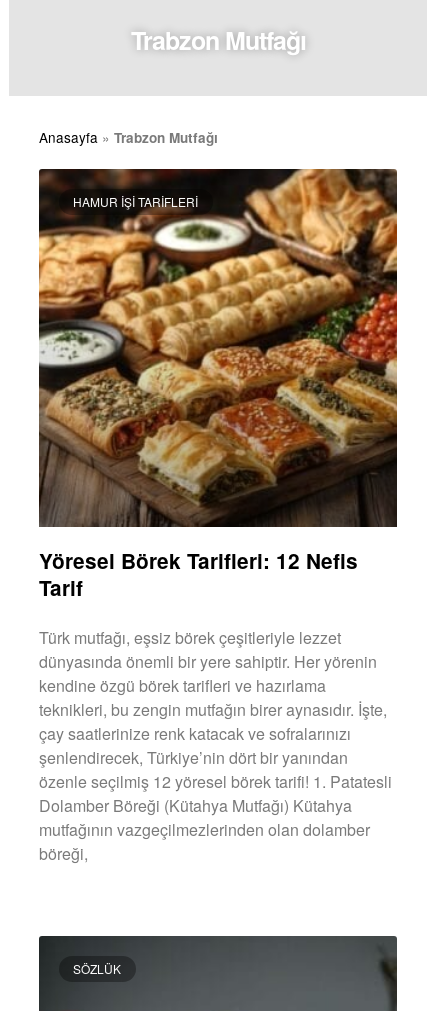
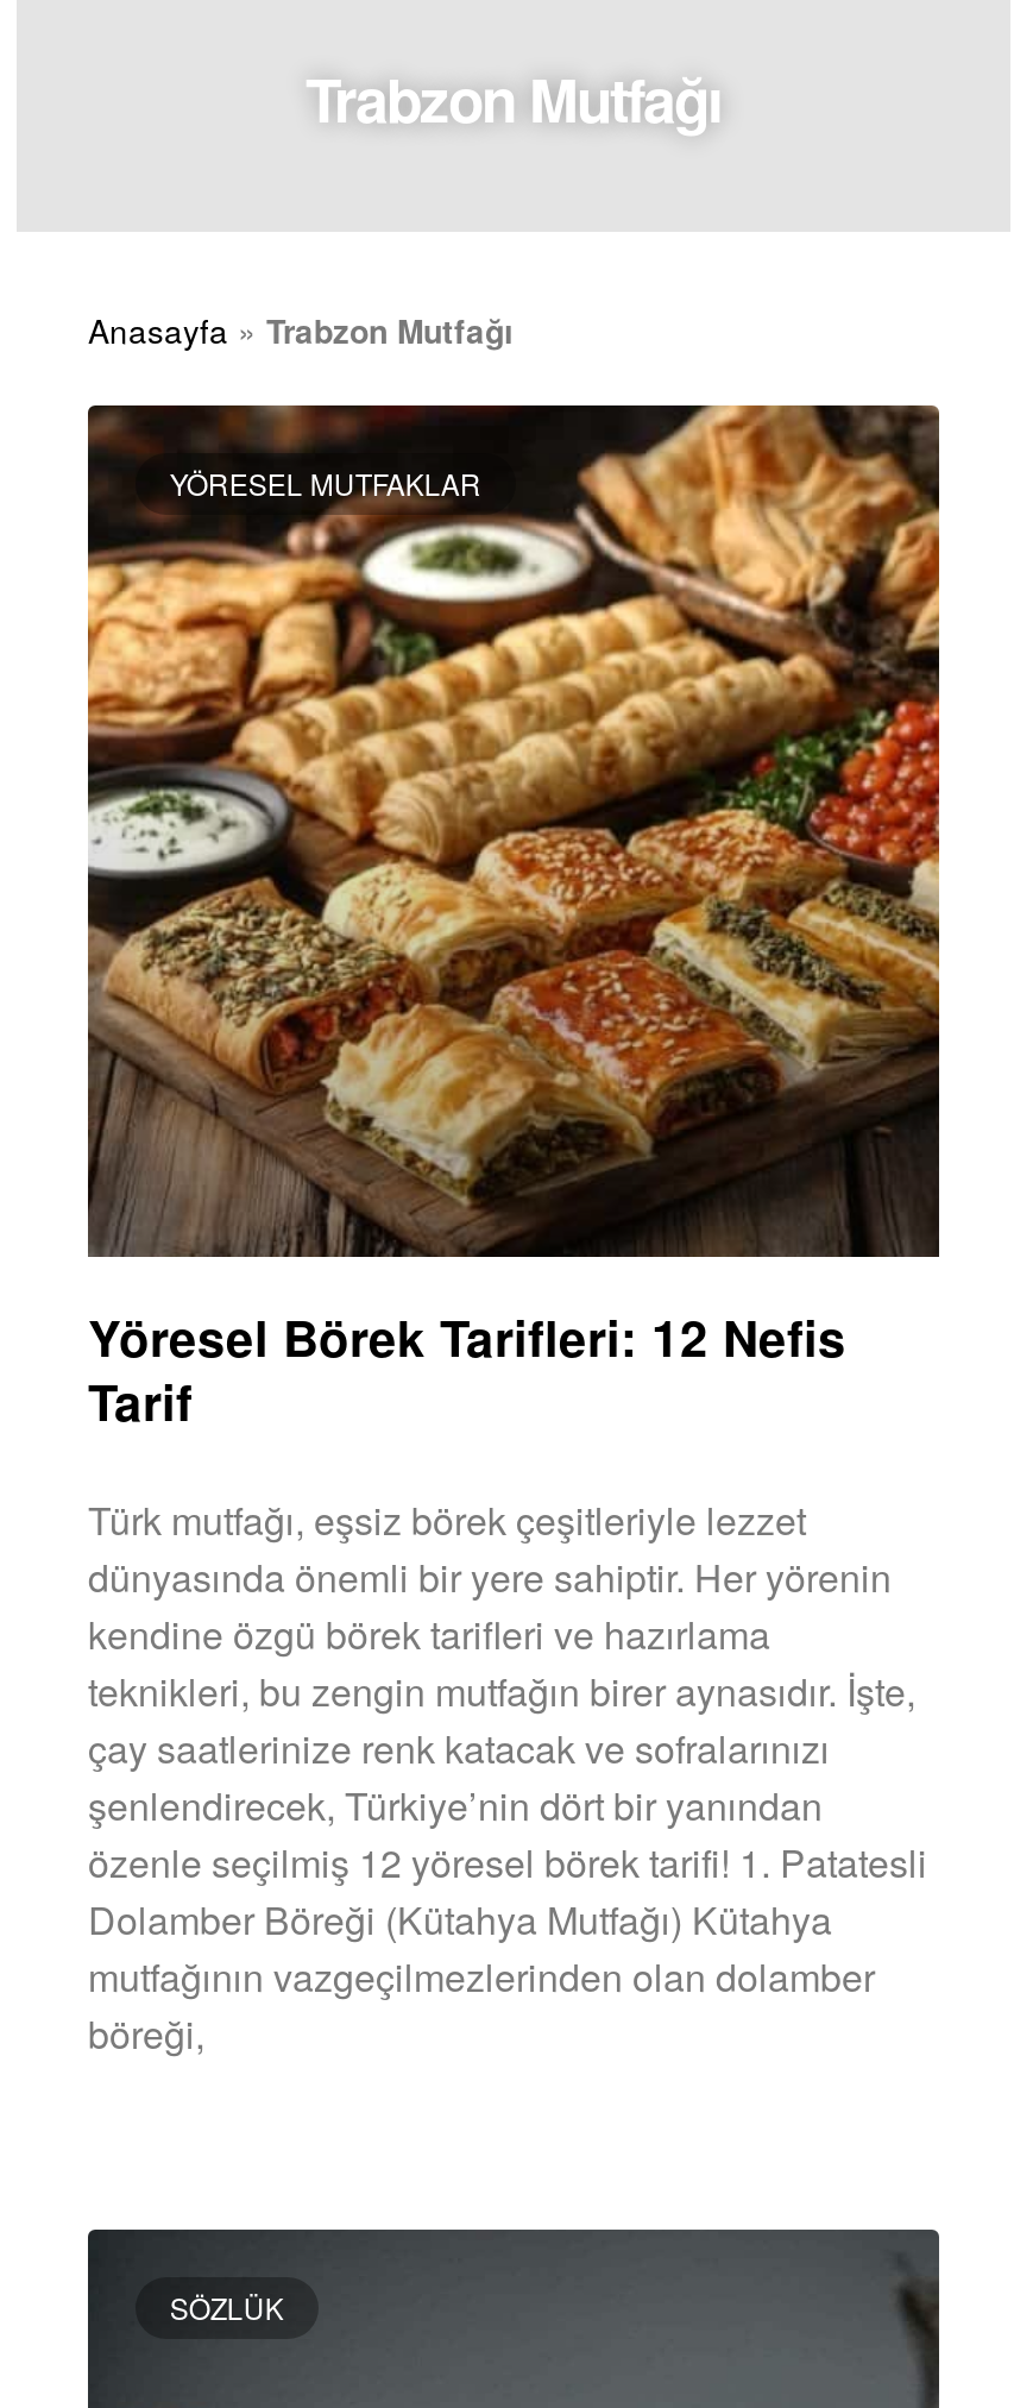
[73,193,198,210] HAMUR İŞI TARIFLERI -> [170,462,481,503] YÖRESEL MUTFAKLAR

